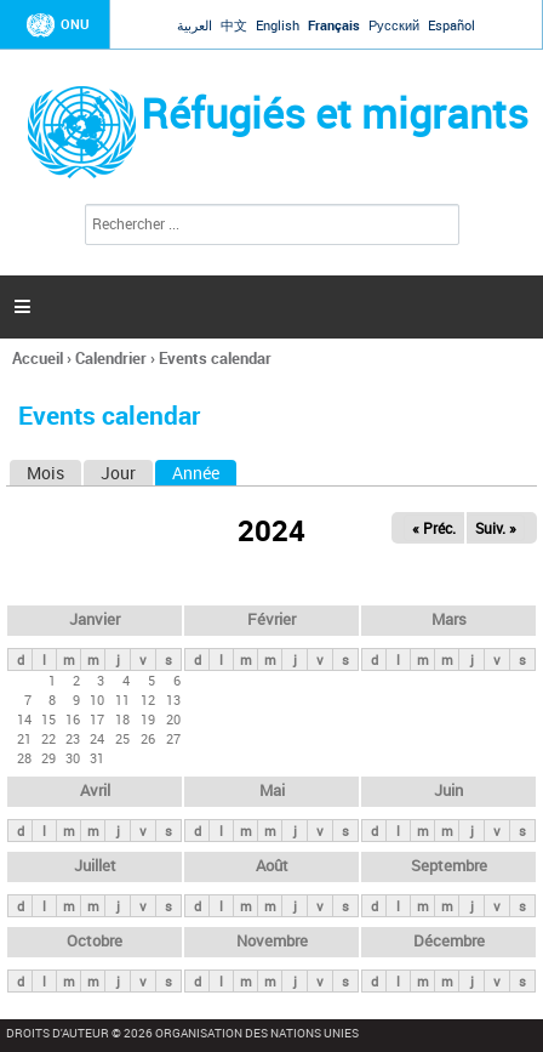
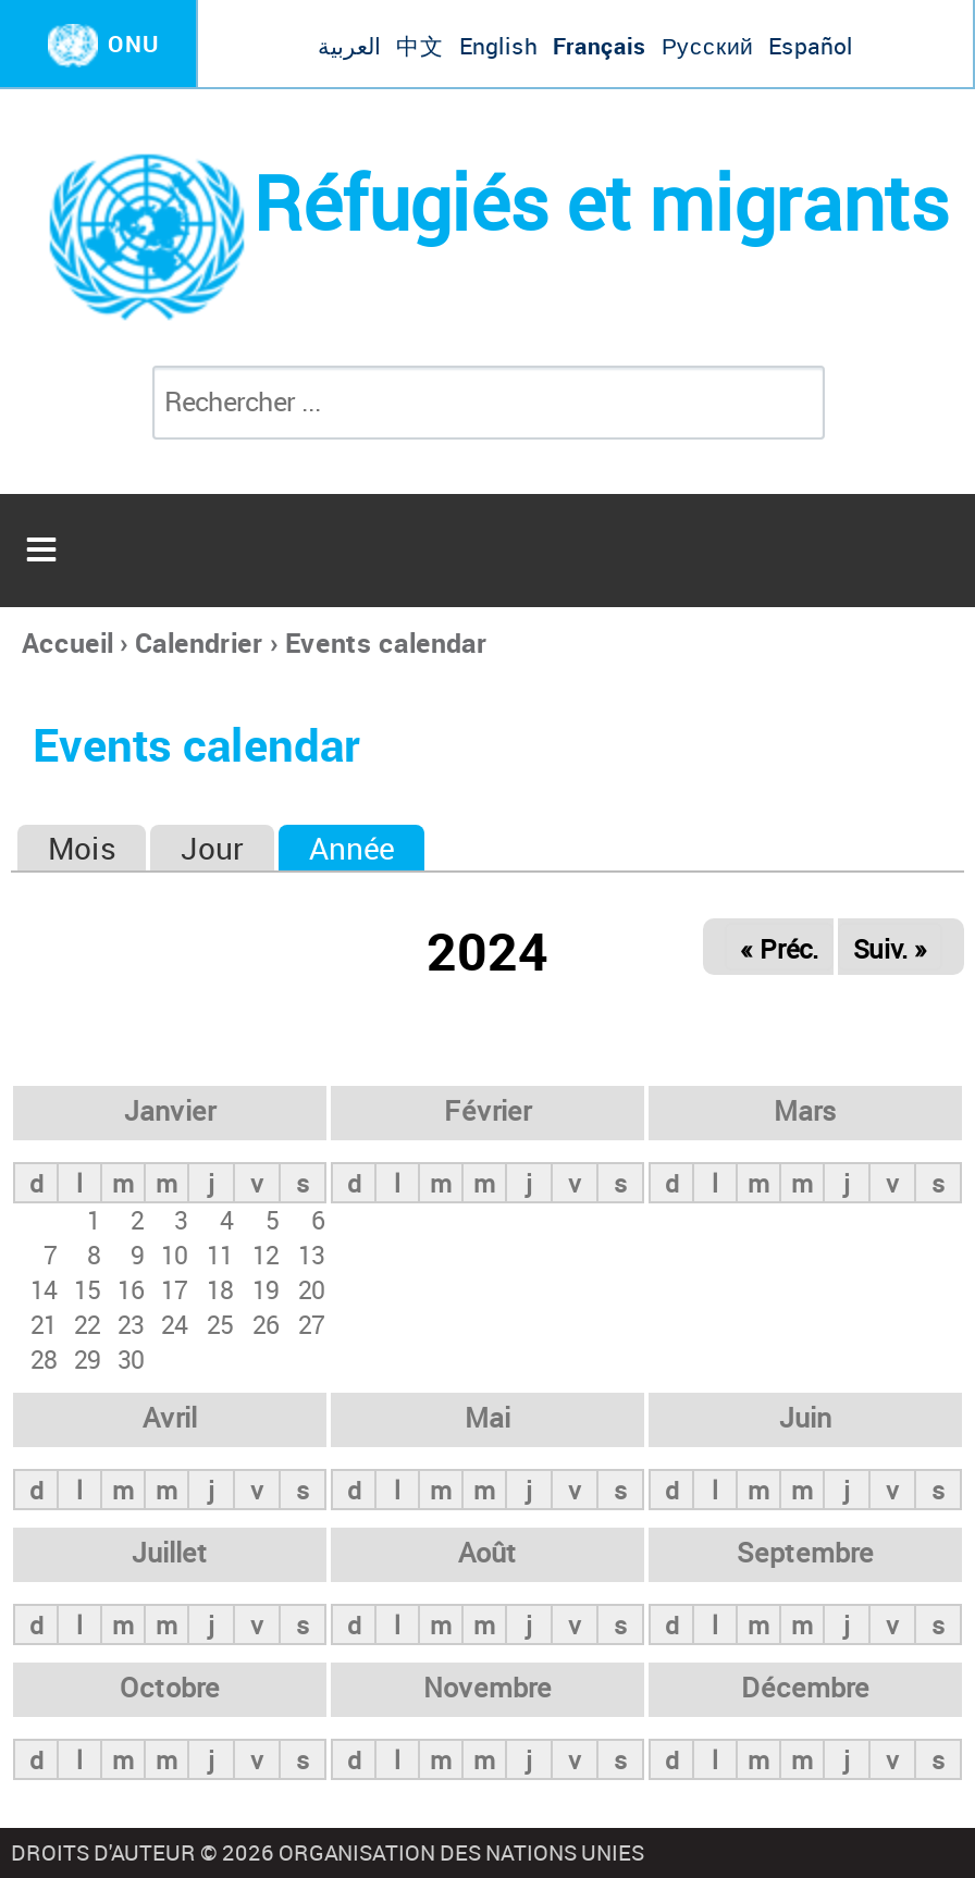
[17,749,104,767] 28 29 30 31 -> [30,1343,144,1375] 28 29 30

